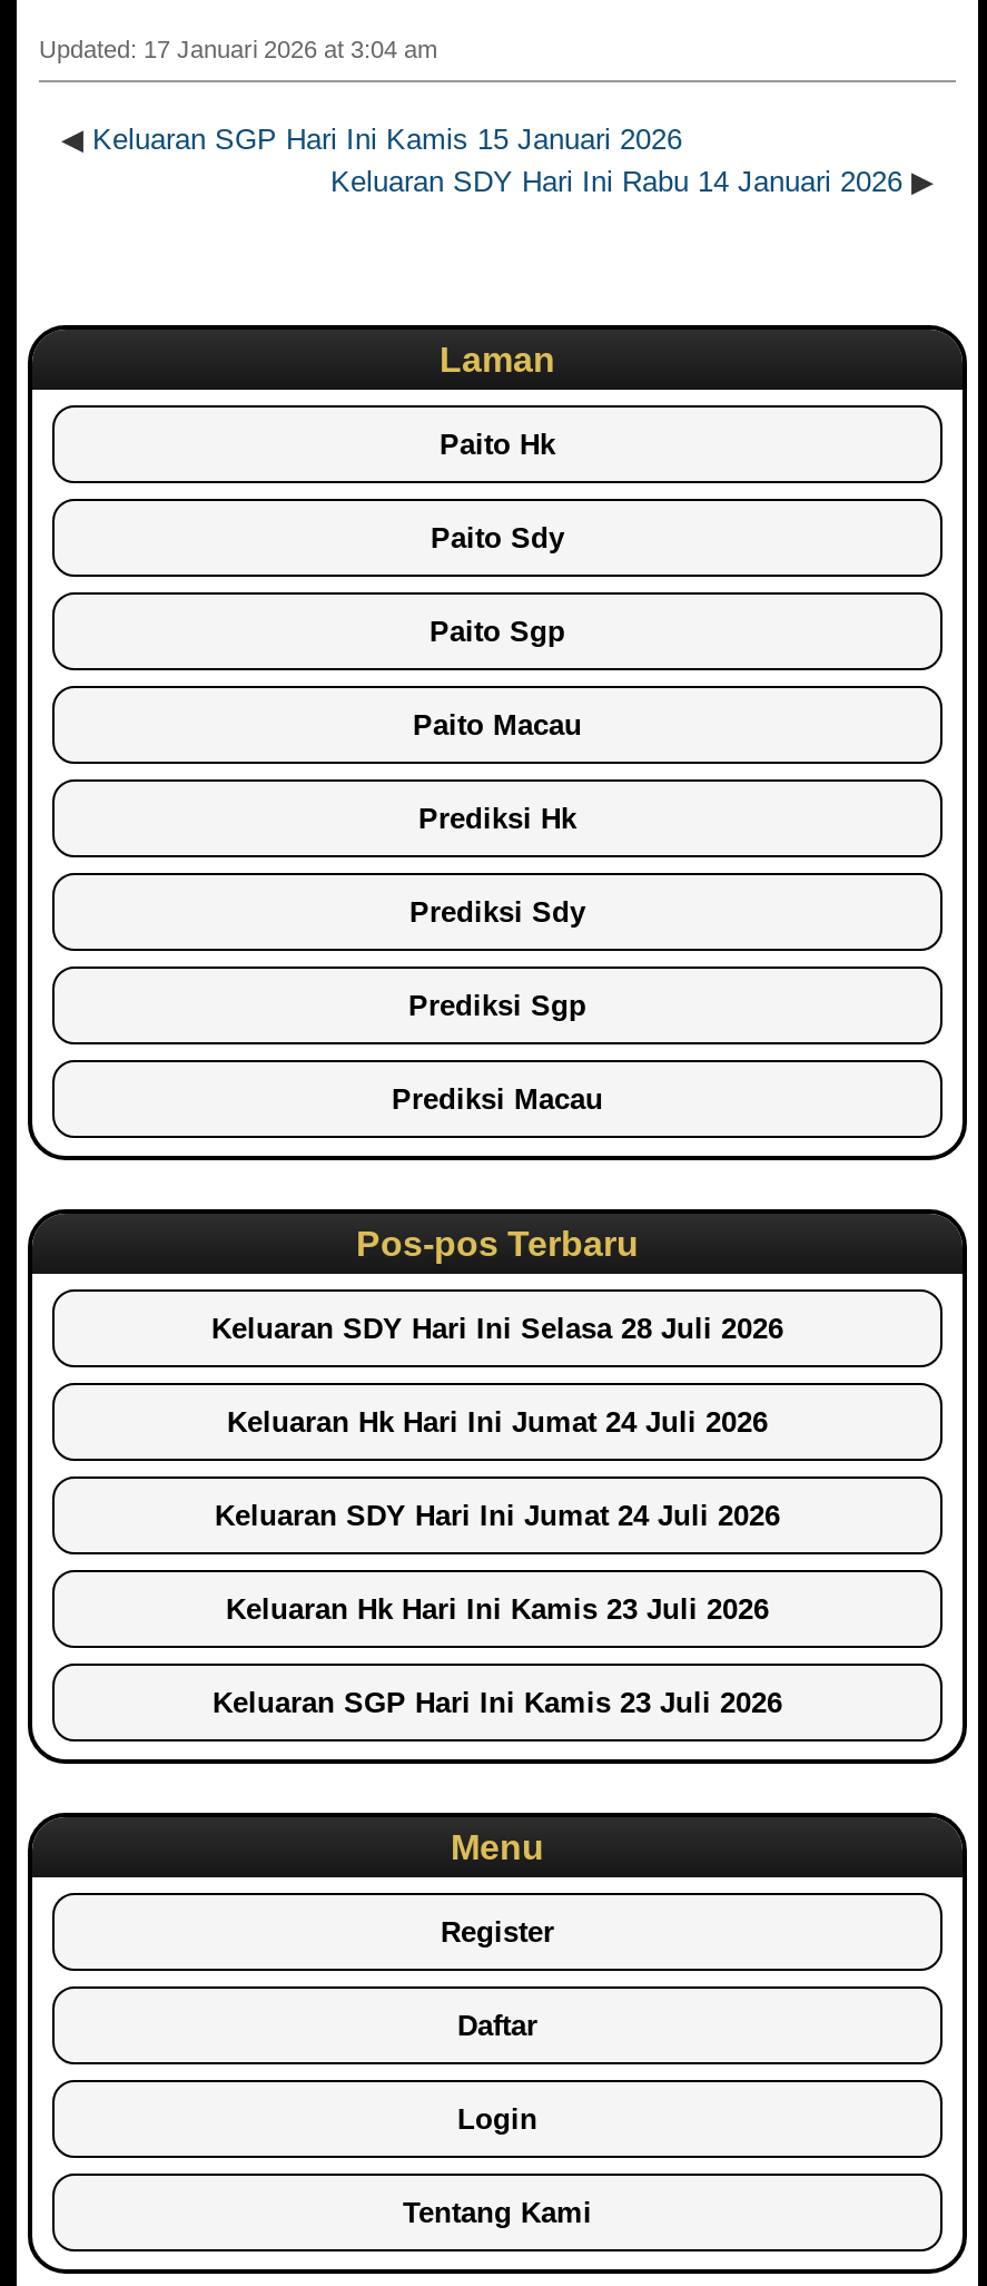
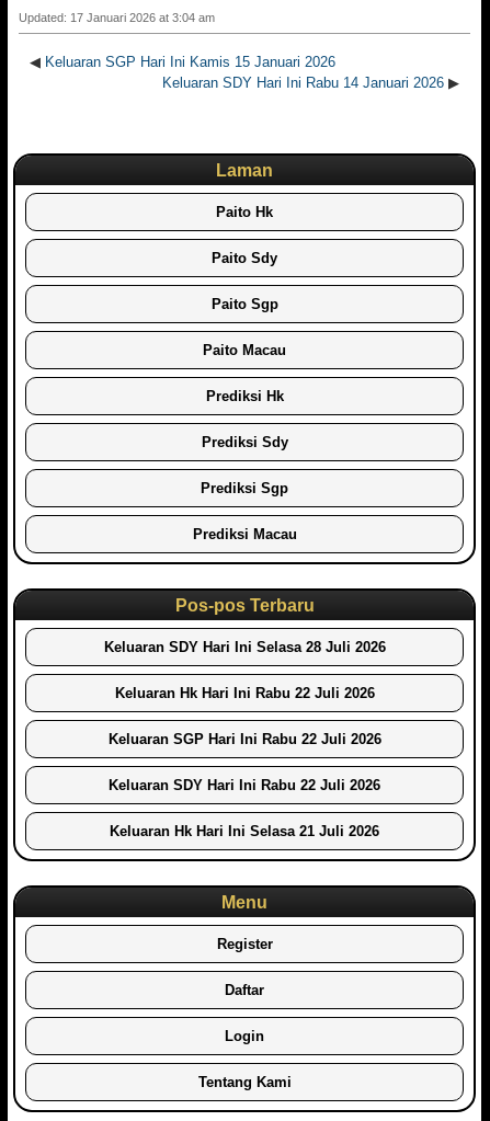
[227,1405,768,1438] Keluaran Hk Hari Ini Jumat 24 Juli 2026 -> [115,685,374,701] Keluaran Hk Hari Ini Rabu 22 Juli 2026
[215,1499,780,1532] Keluaran SDY Hari Ini Jumat 24 Juli 2026 -> [108,731,381,747] Keluaran SGP Hari Ini Rabu 22 Juli 2026
[226,1592,769,1625] Keluaran Hk Hari Ini Kamis 23 Juli 2026 -> [109,777,380,793] Keluaran SDY Hari Ini Rabu 22 Juli 2026
[213,1686,782,1719] Keluaran SGP Hari Ini Kamis 23 Juli 2026 -> [110,823,379,839] Keluaran Hk Hari Ini Selasa 21 Juli 2026

